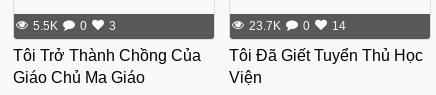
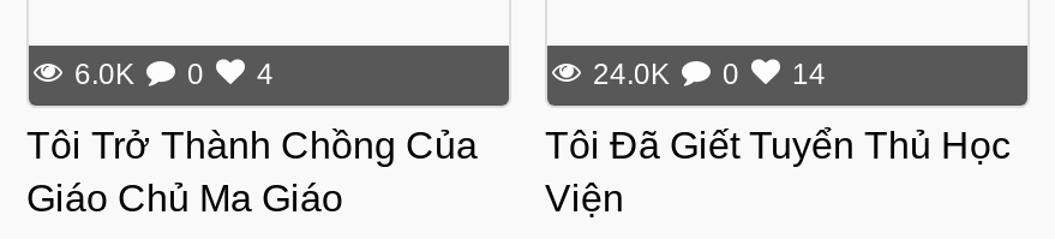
[33,19,58,33] 5.5K -> [74,58,134,91] 6.0K
[109,19,116,33] 3 -> [257,58,274,91] 4
[249,19,346,33] 23.7K 0 14 -> [593,58,826,91] 24.0K 0 14

